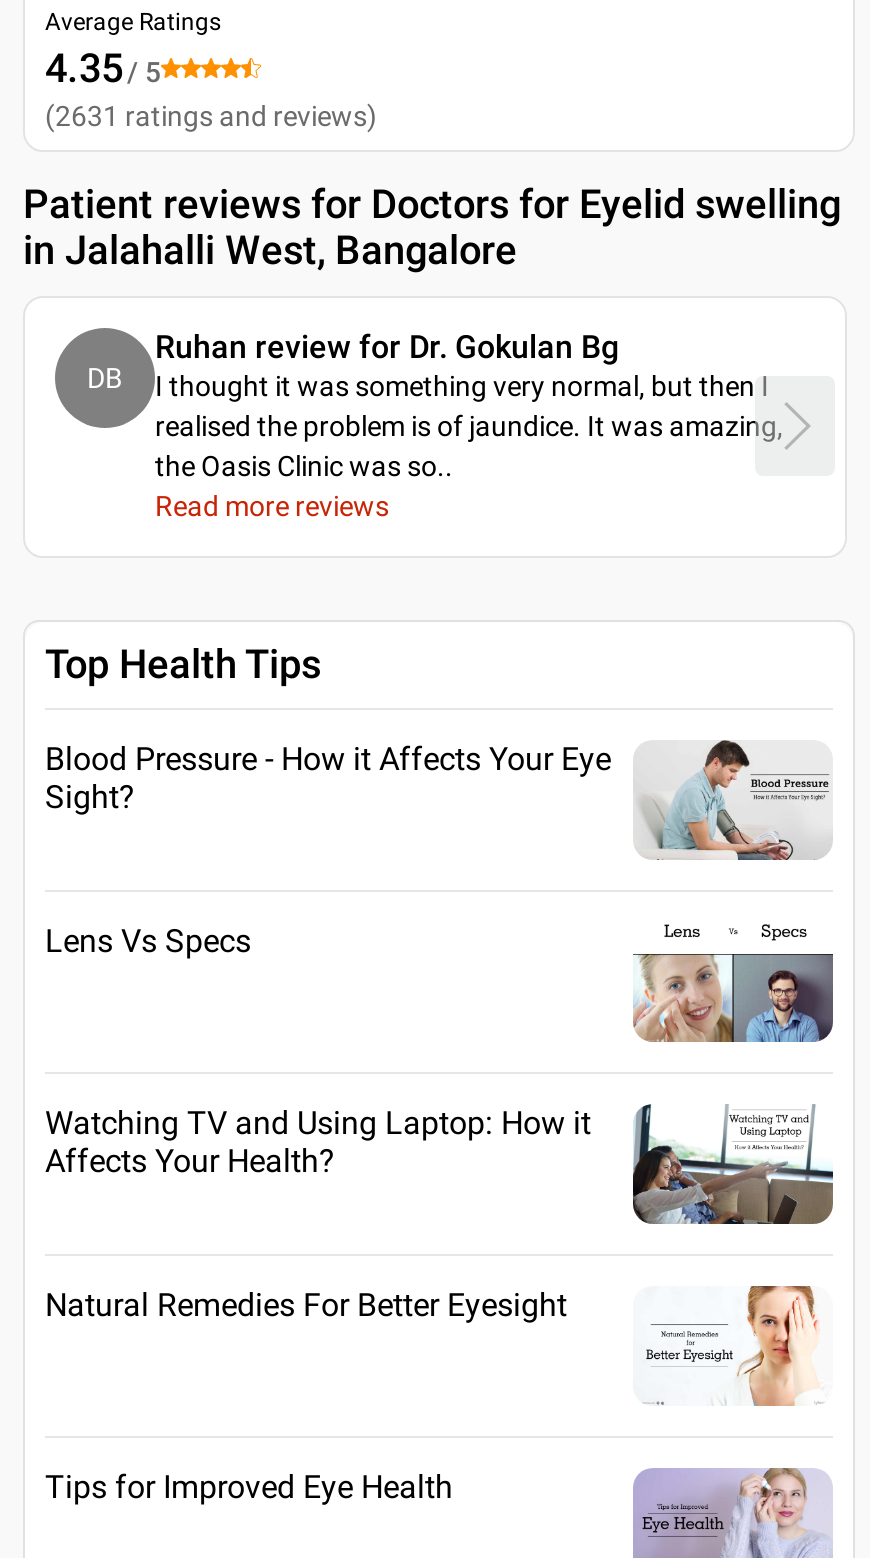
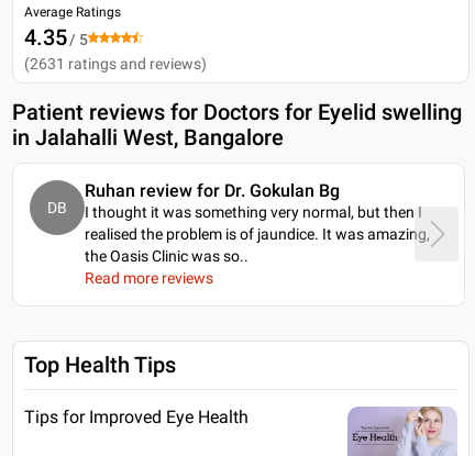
[45,738,829,862] [image] | Blood Pressure - How it Affects Your Eye | Sight? -> none
[45,921,251,959] Lens Vs Specs -> none
[633,924,835,1044] [image] -> none
[45,1102,835,1226] [image] | Watching TV and Using Laptop: How it | Affects Your Health? -> none
[45,1284,819,1408] [image] | Natural Remedies For Better Eyesight -> none

